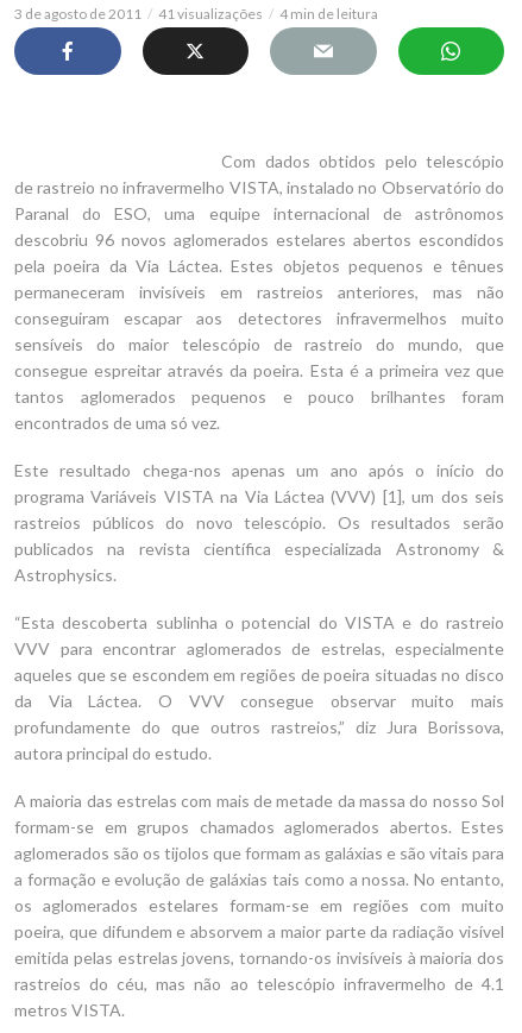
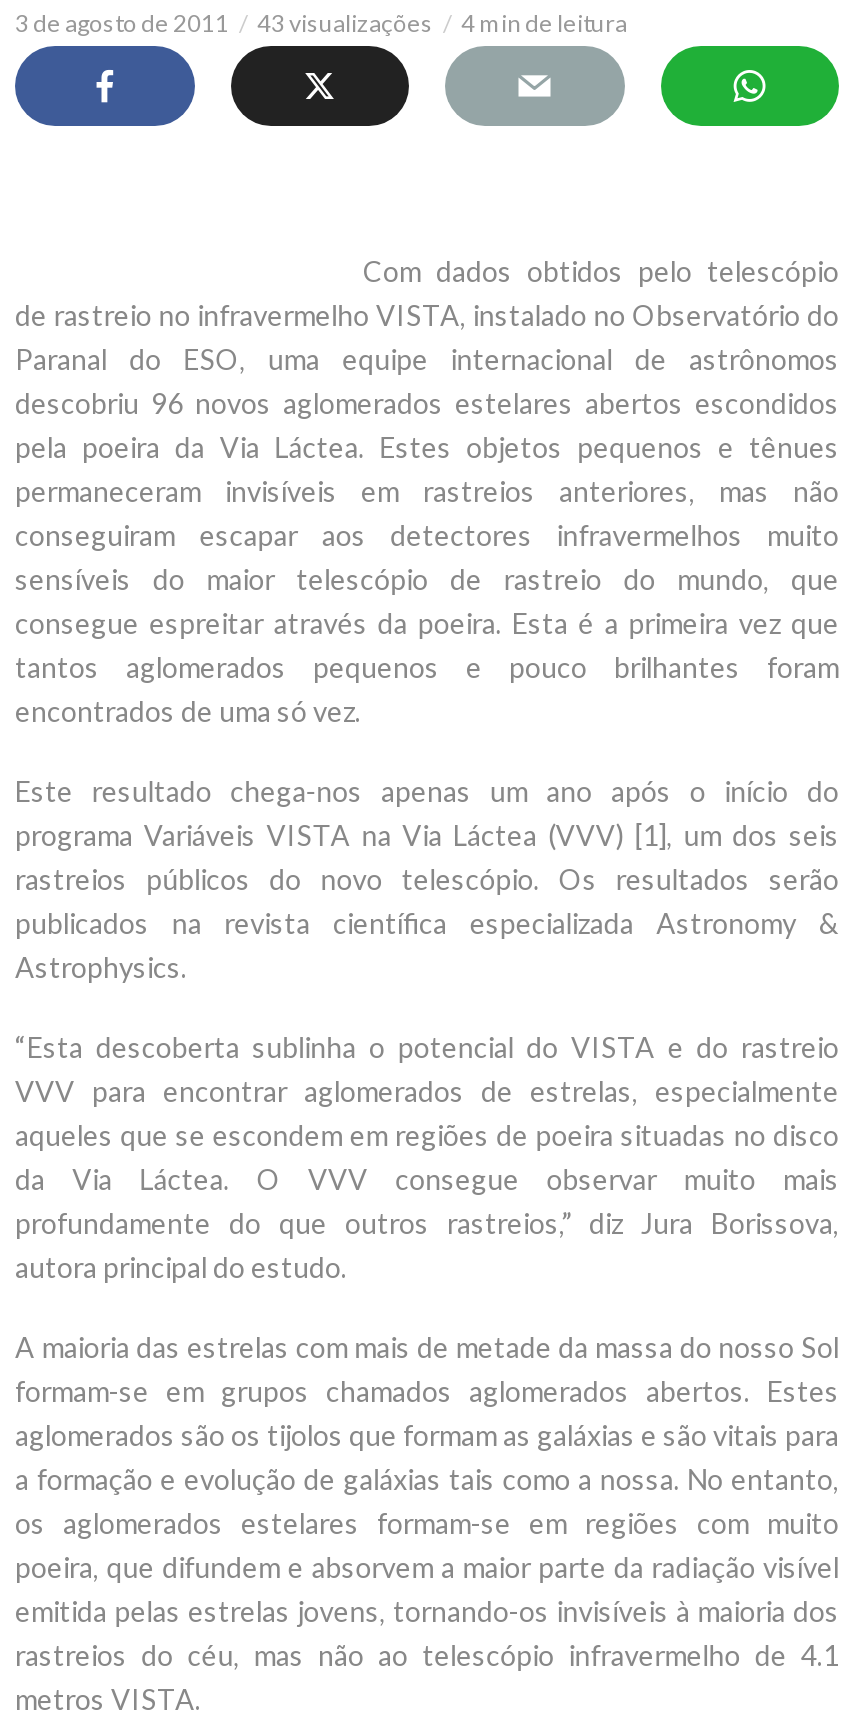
[158,5,263,23] 41 visualizações -> [257,8,433,38] 43 visualizações

